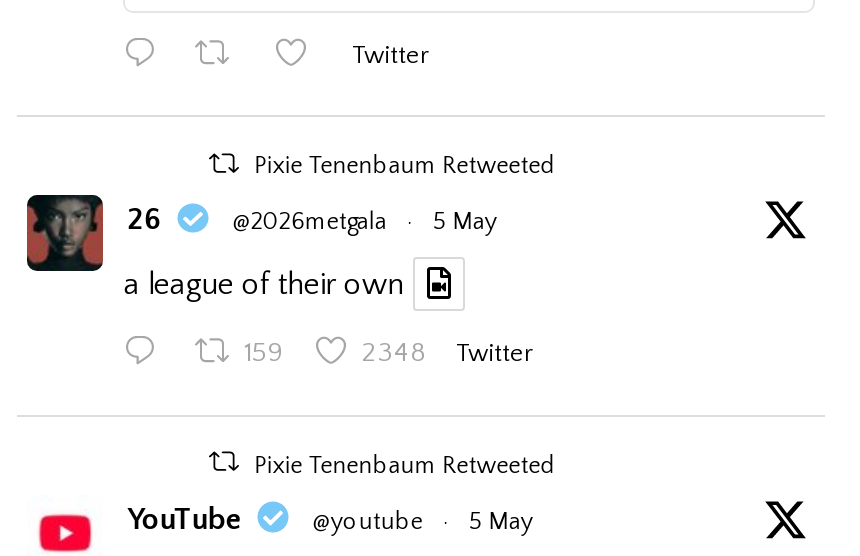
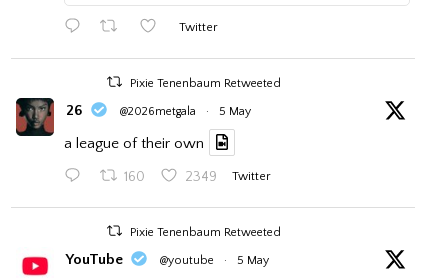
[244,338,284,370] 159 -> [124,169,145,185] 160
[362,338,534,370] 2348 Twitter -> [184,169,270,185] 2349 Twitter

